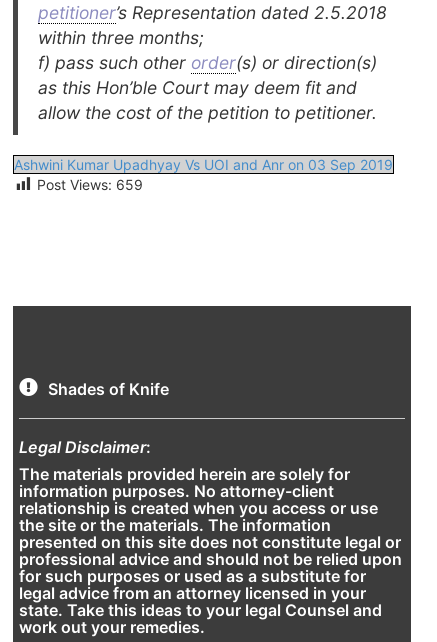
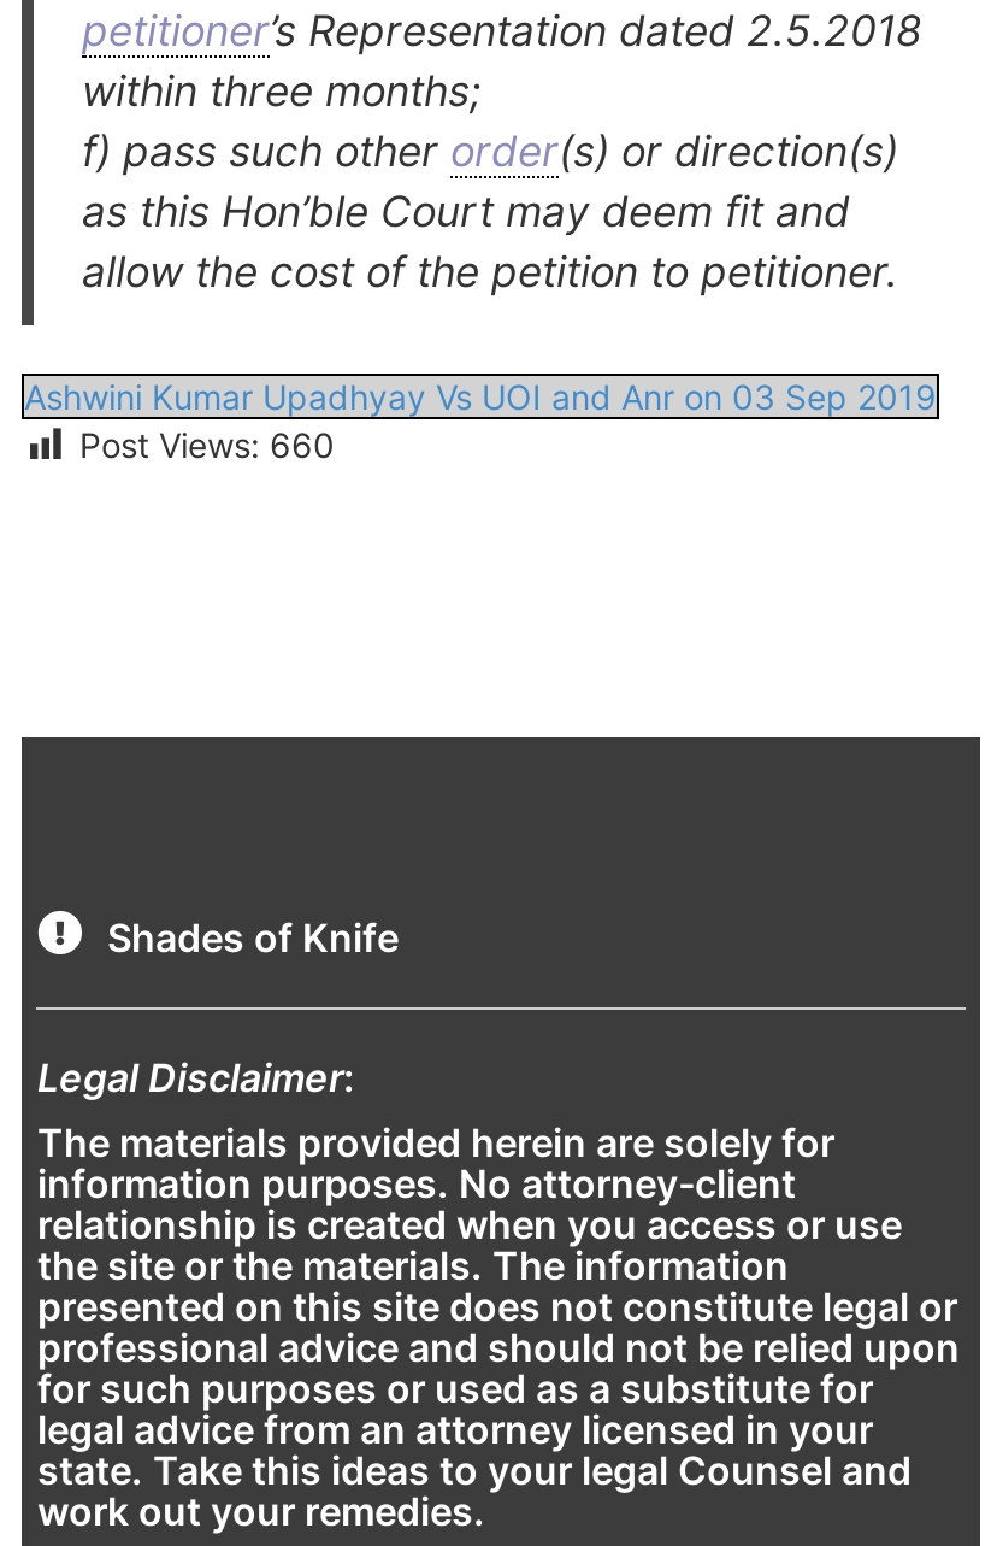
[37,176,143,193] Post Views: 659 -> [79,424,335,465] Post Views: 660

